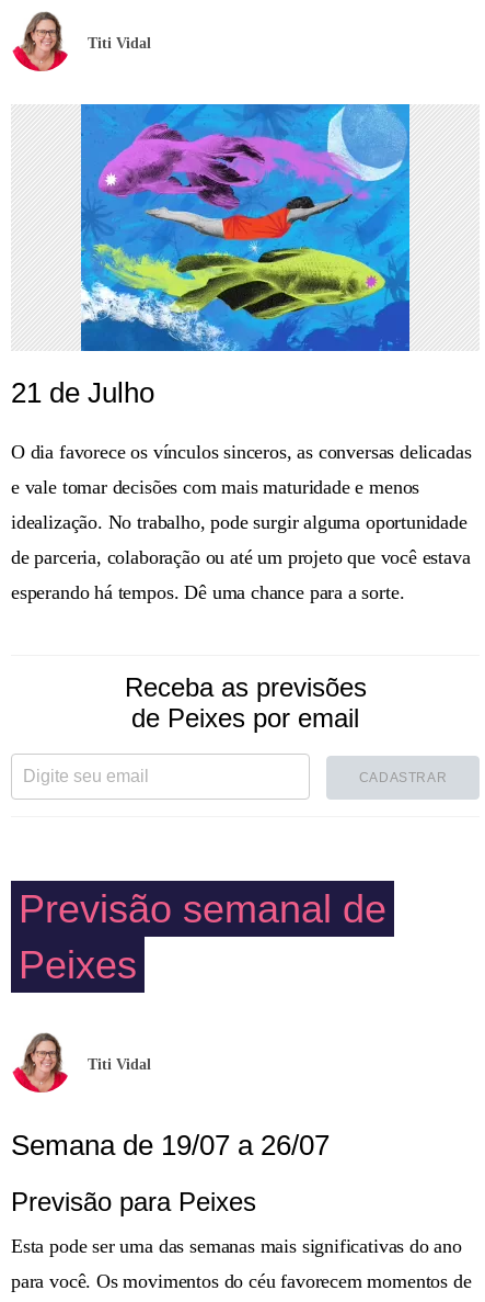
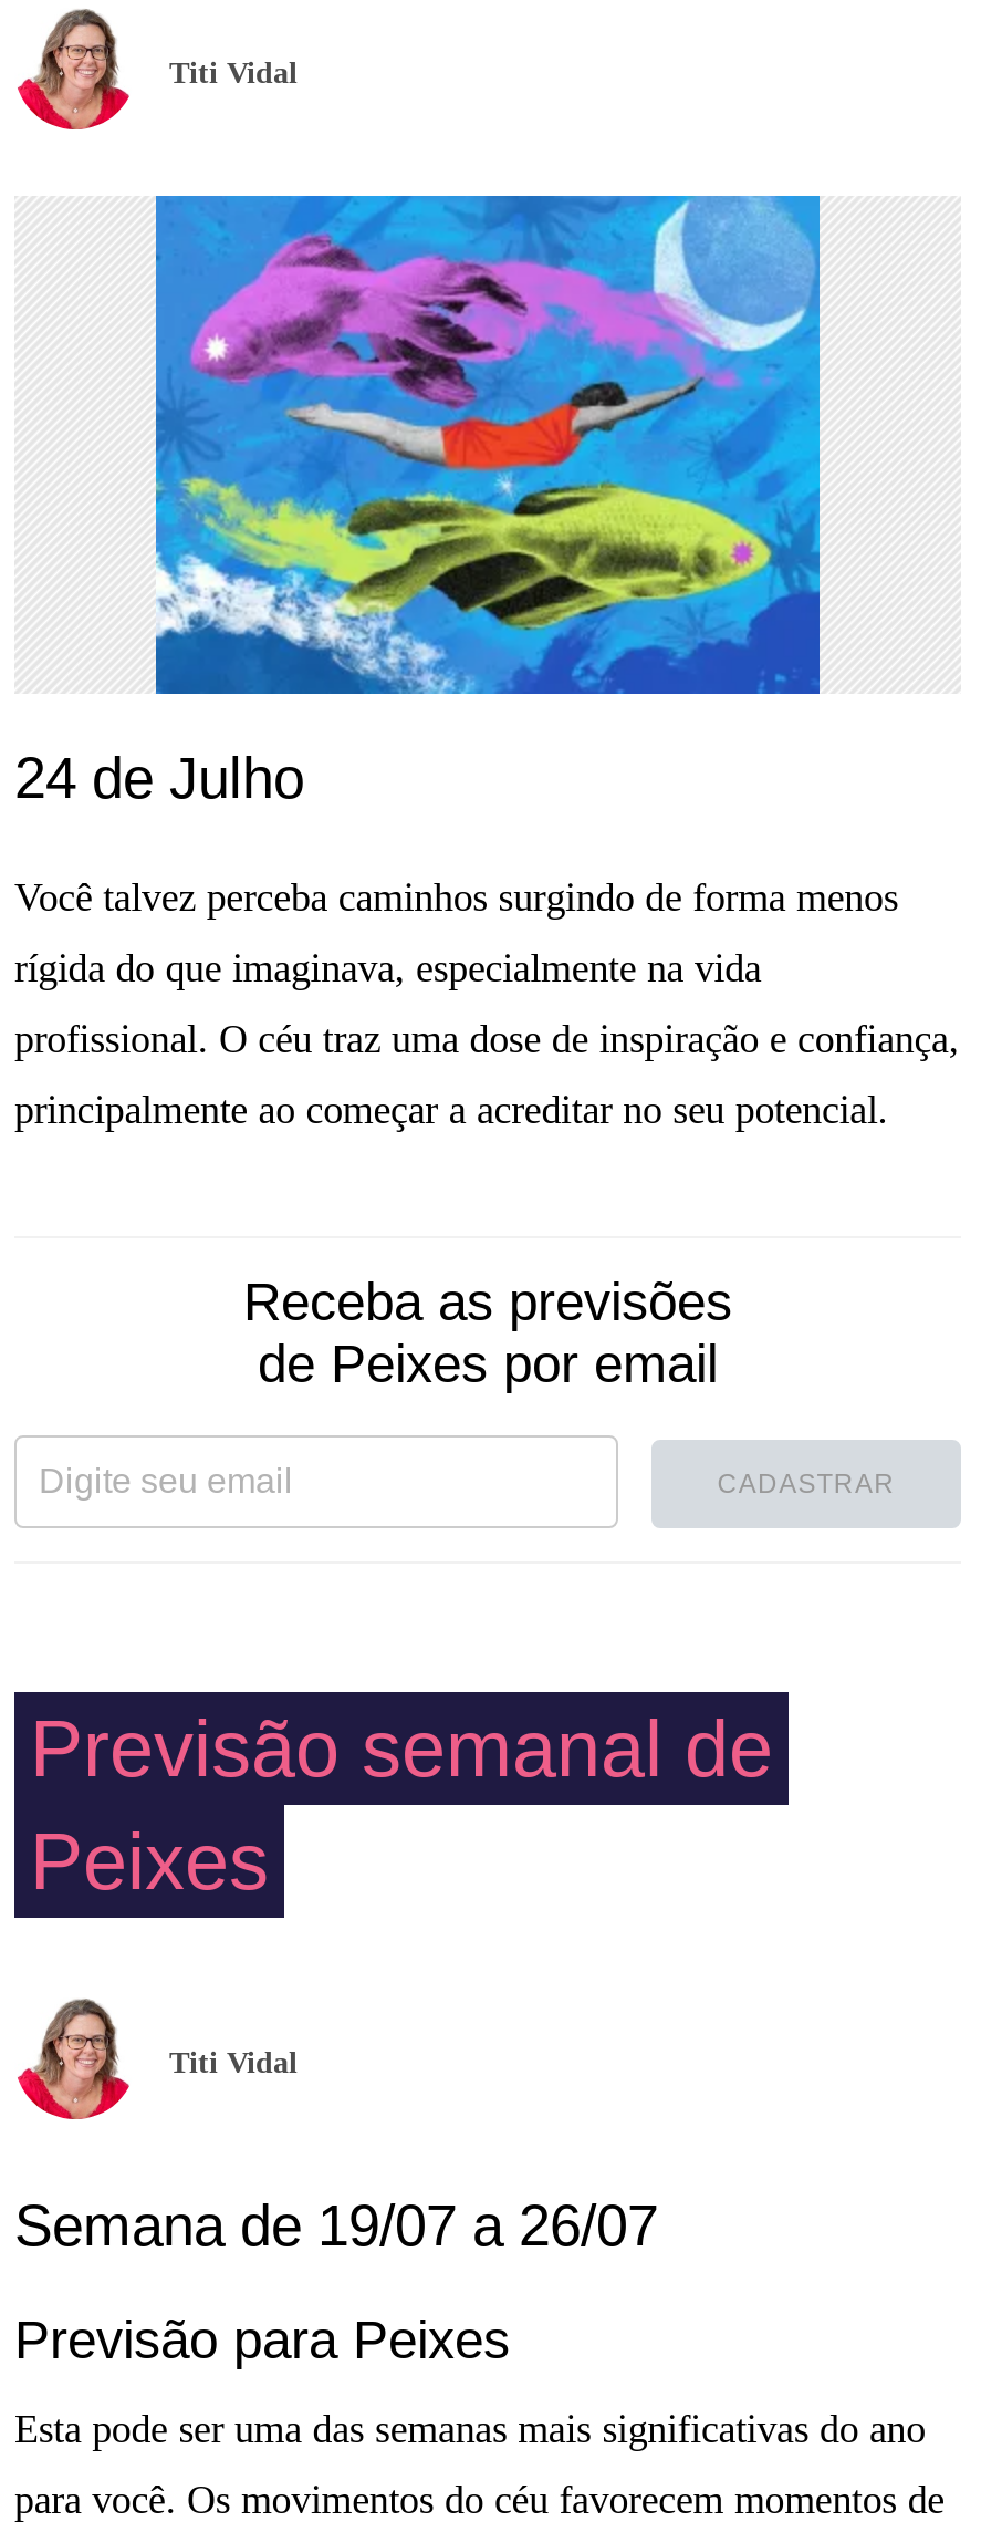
[11,376,471,603] 21 de Julho | O dia favorece os vínculos sinceros, as conversas delicadas | e vale tomar decisões com mais maturidade e menos | idealização. No trabalho, pode surgir alguma oportunidade | de parceria, colaboração ou até um projeto que você estava | esperando há tempos. Dê uma chance para a sorte. -> [14,745,959,1132] 24 de Julho | Você talvez perceba caminhos surgindo de forma menos | rígida do que imaginava, especialmente na vida | profissional. O céu traz uma dose de inspiração e confiança, | principalmente ao começar a acreditar no seu potencial.

